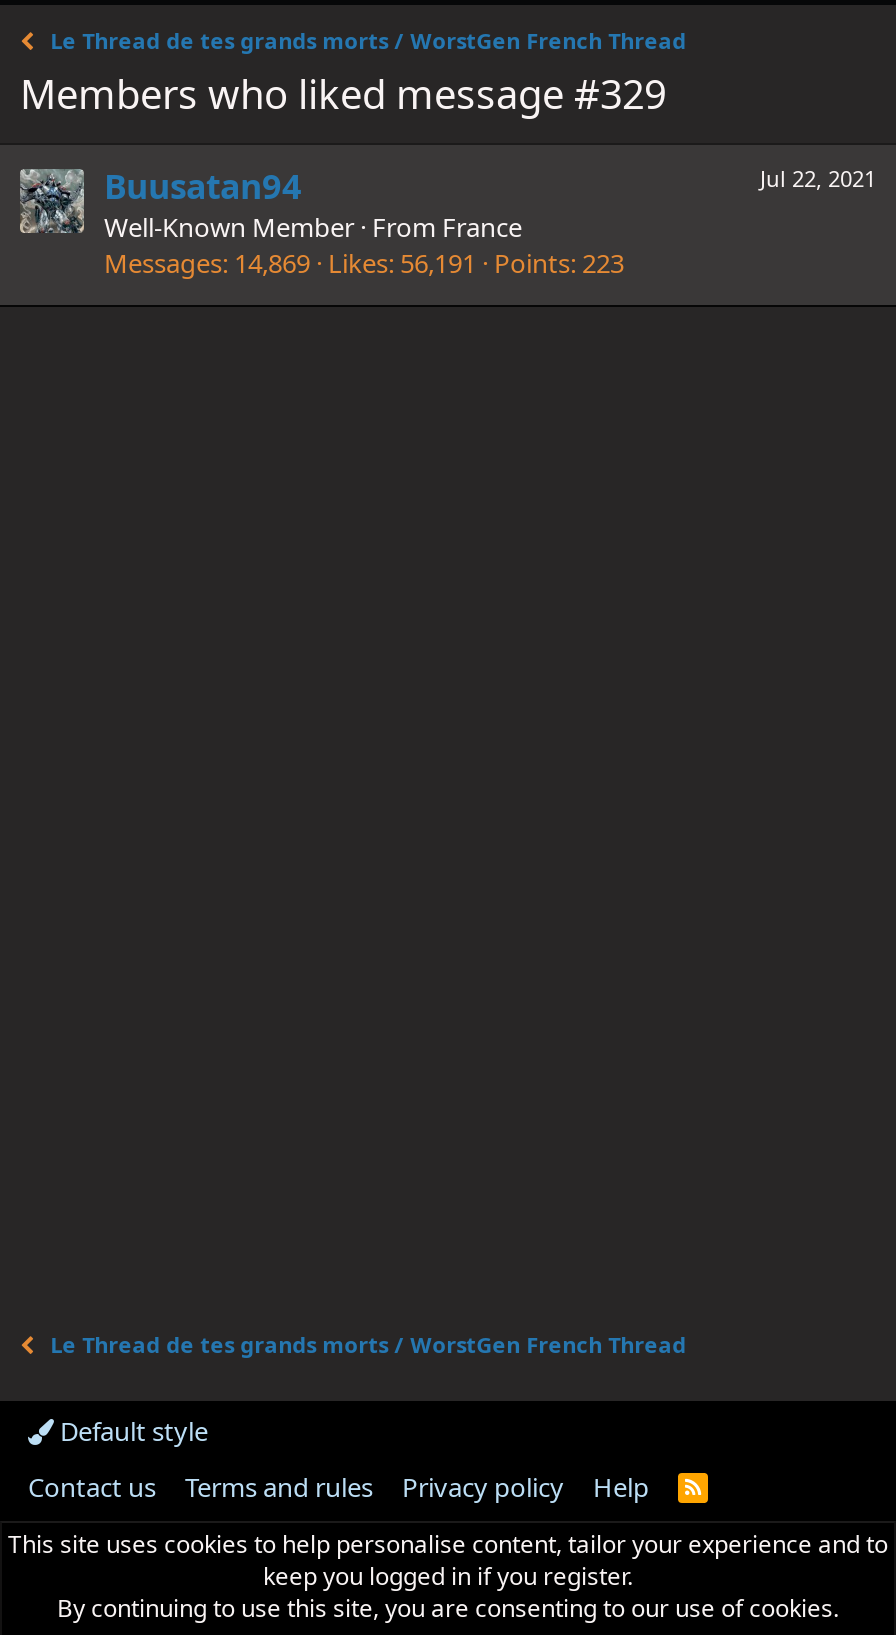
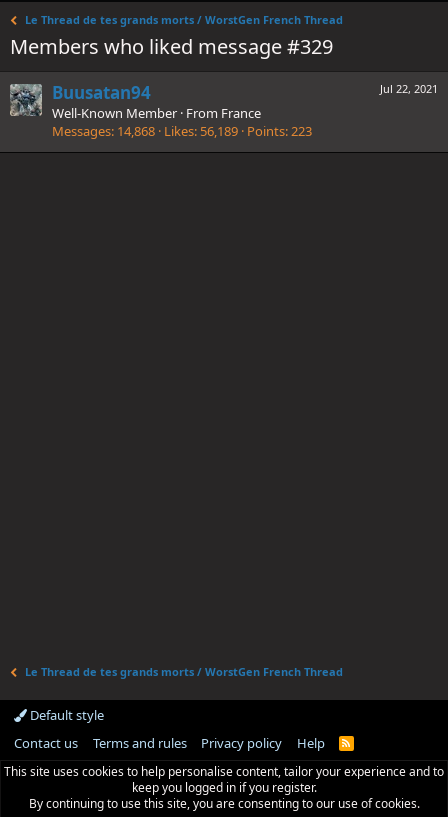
[104,246,624,282] Messages 14,869 Likes 56,191 Points 223 -> [52,122,312,140] Messages 14,868 Likes 56,189 Points 223

